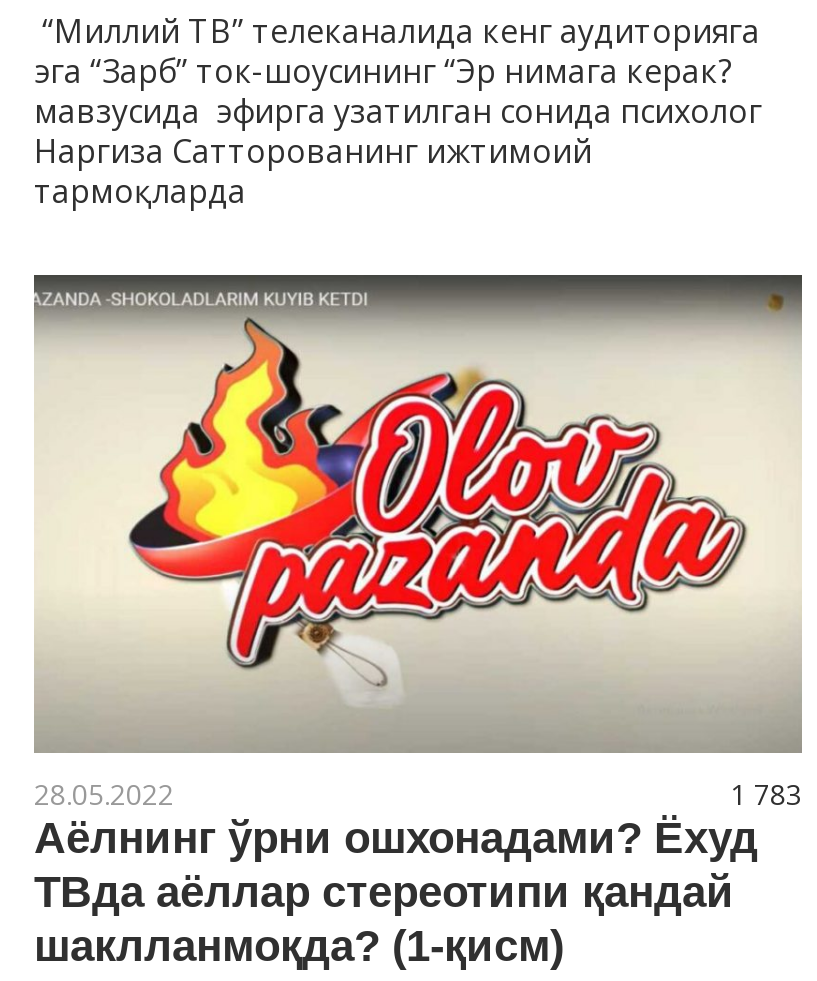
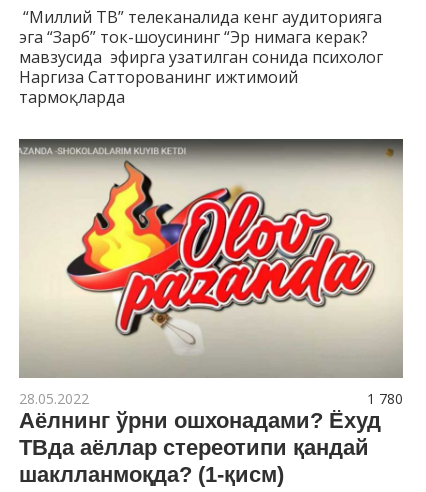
[730,775,802,813] 1 783 -> [367,389,403,408] 1 780

